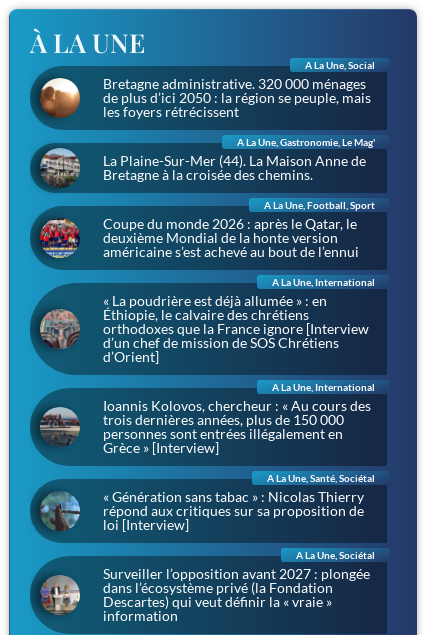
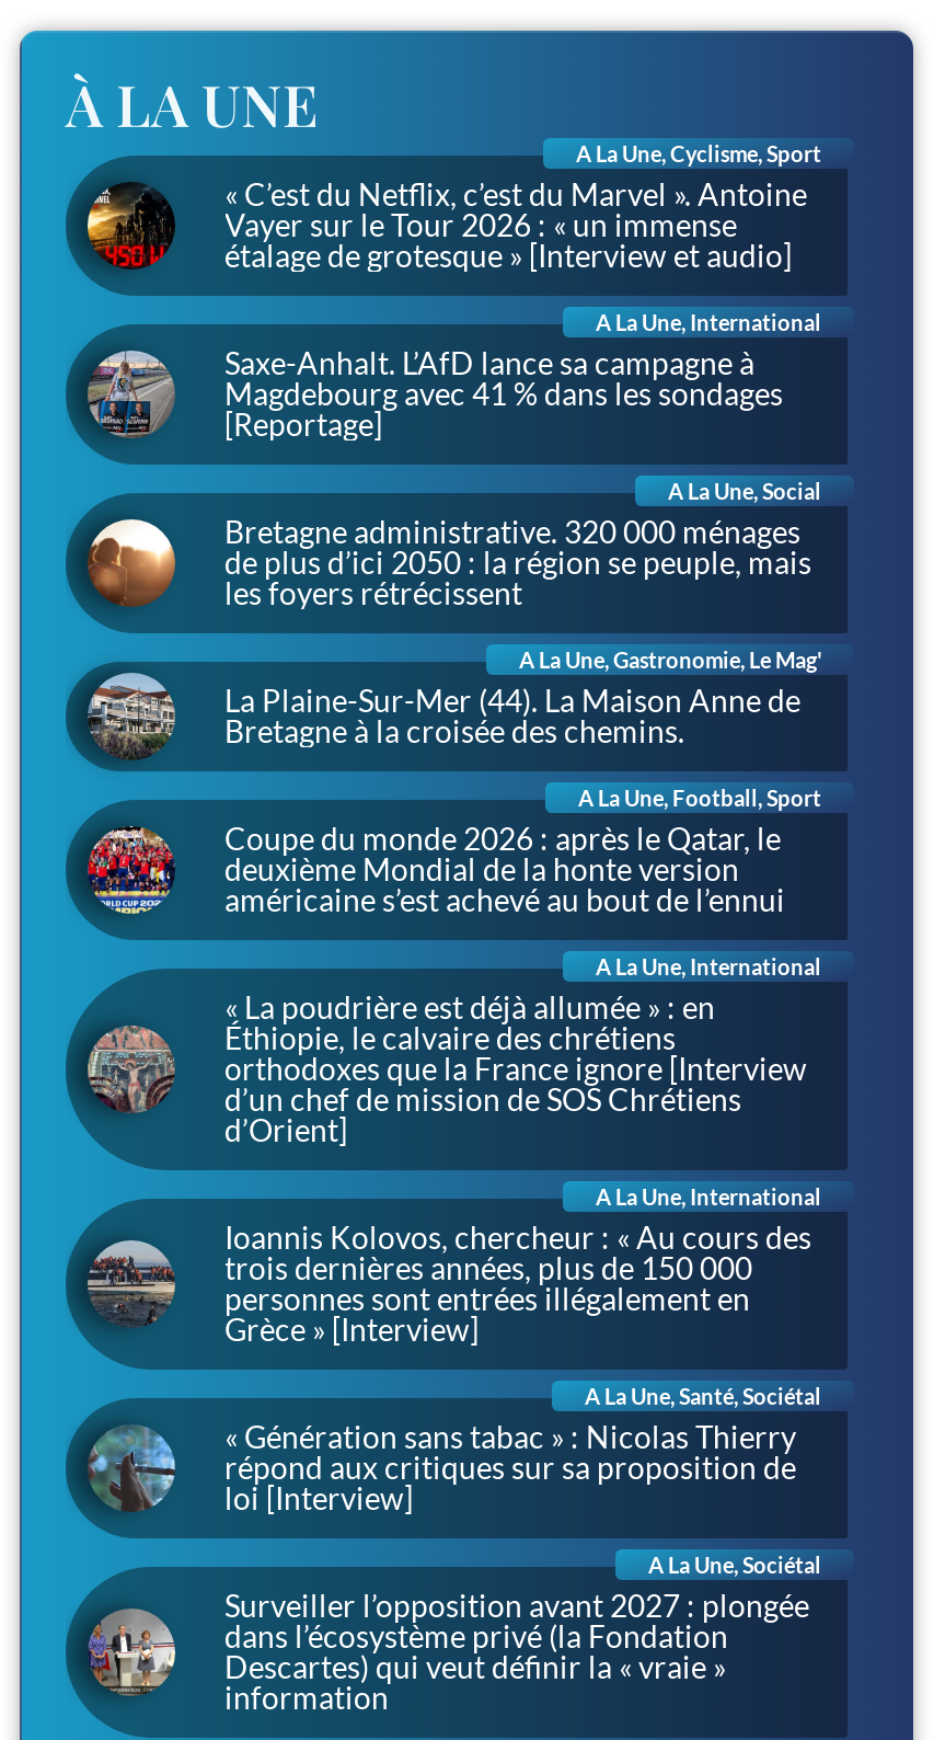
none -> [68,309,848,465] [image]
none -> [85,140,821,442] [image] | A La Une, Cyclisme, Sport | « C’est du Netflix, c’est du Marvel ». Antoine | Vayer sur le Tour 2026 : « un immense | étalage de grotesque » [Interview et audio] | A La Une, International | Saxe-Anhalt. L’AfD lance sa campagne à | Magdebourg avec 41 % dans les sondages | [Reportage]

